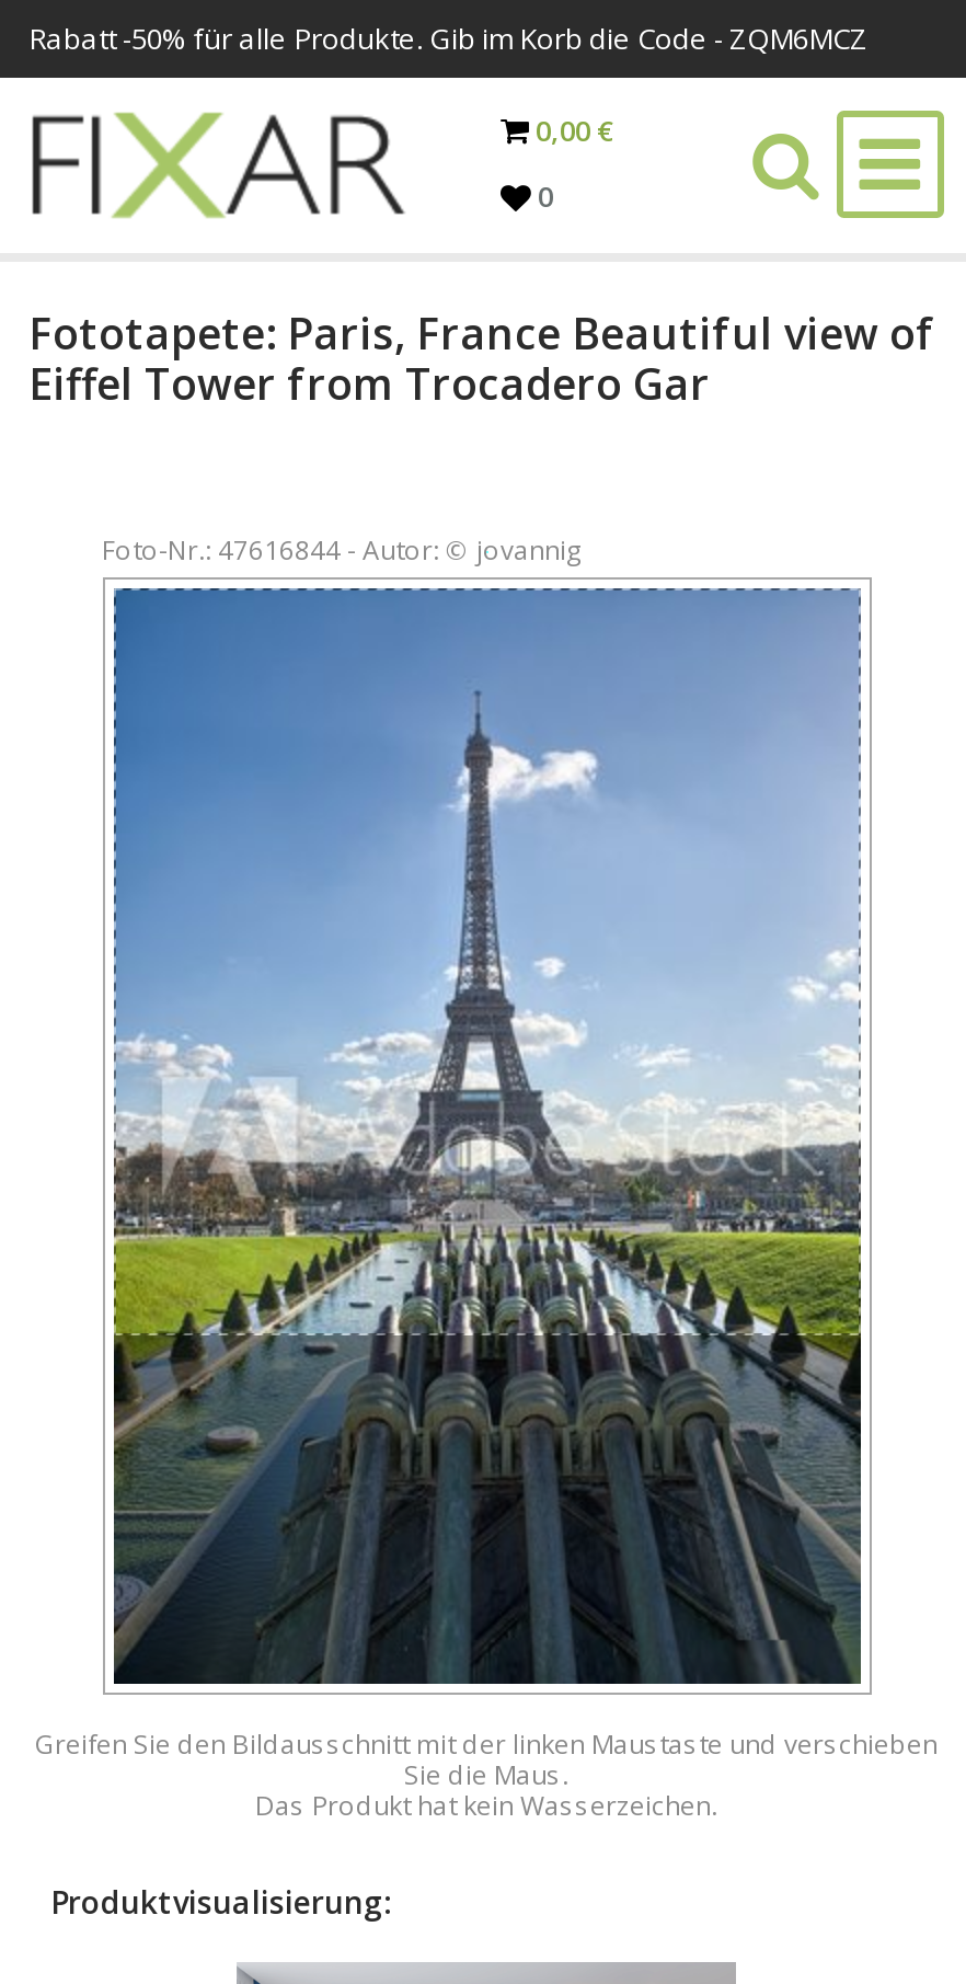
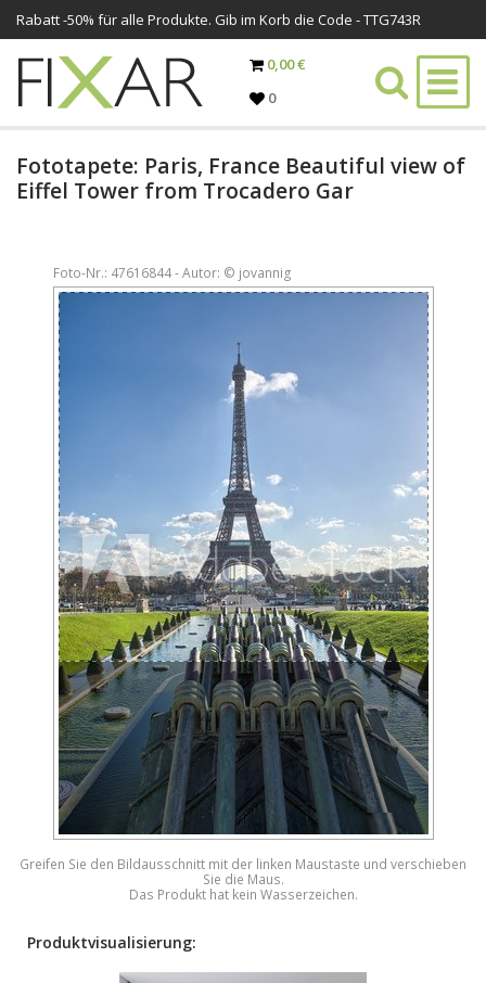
[28,19,867,58] Rabatt -50% für alle Produkte. Gib im Korb die Code - ZQM6MCZ -> [16,10,421,29] Rabatt -50% für alle Produkte. Gib im Korb die Code - TTG743R

